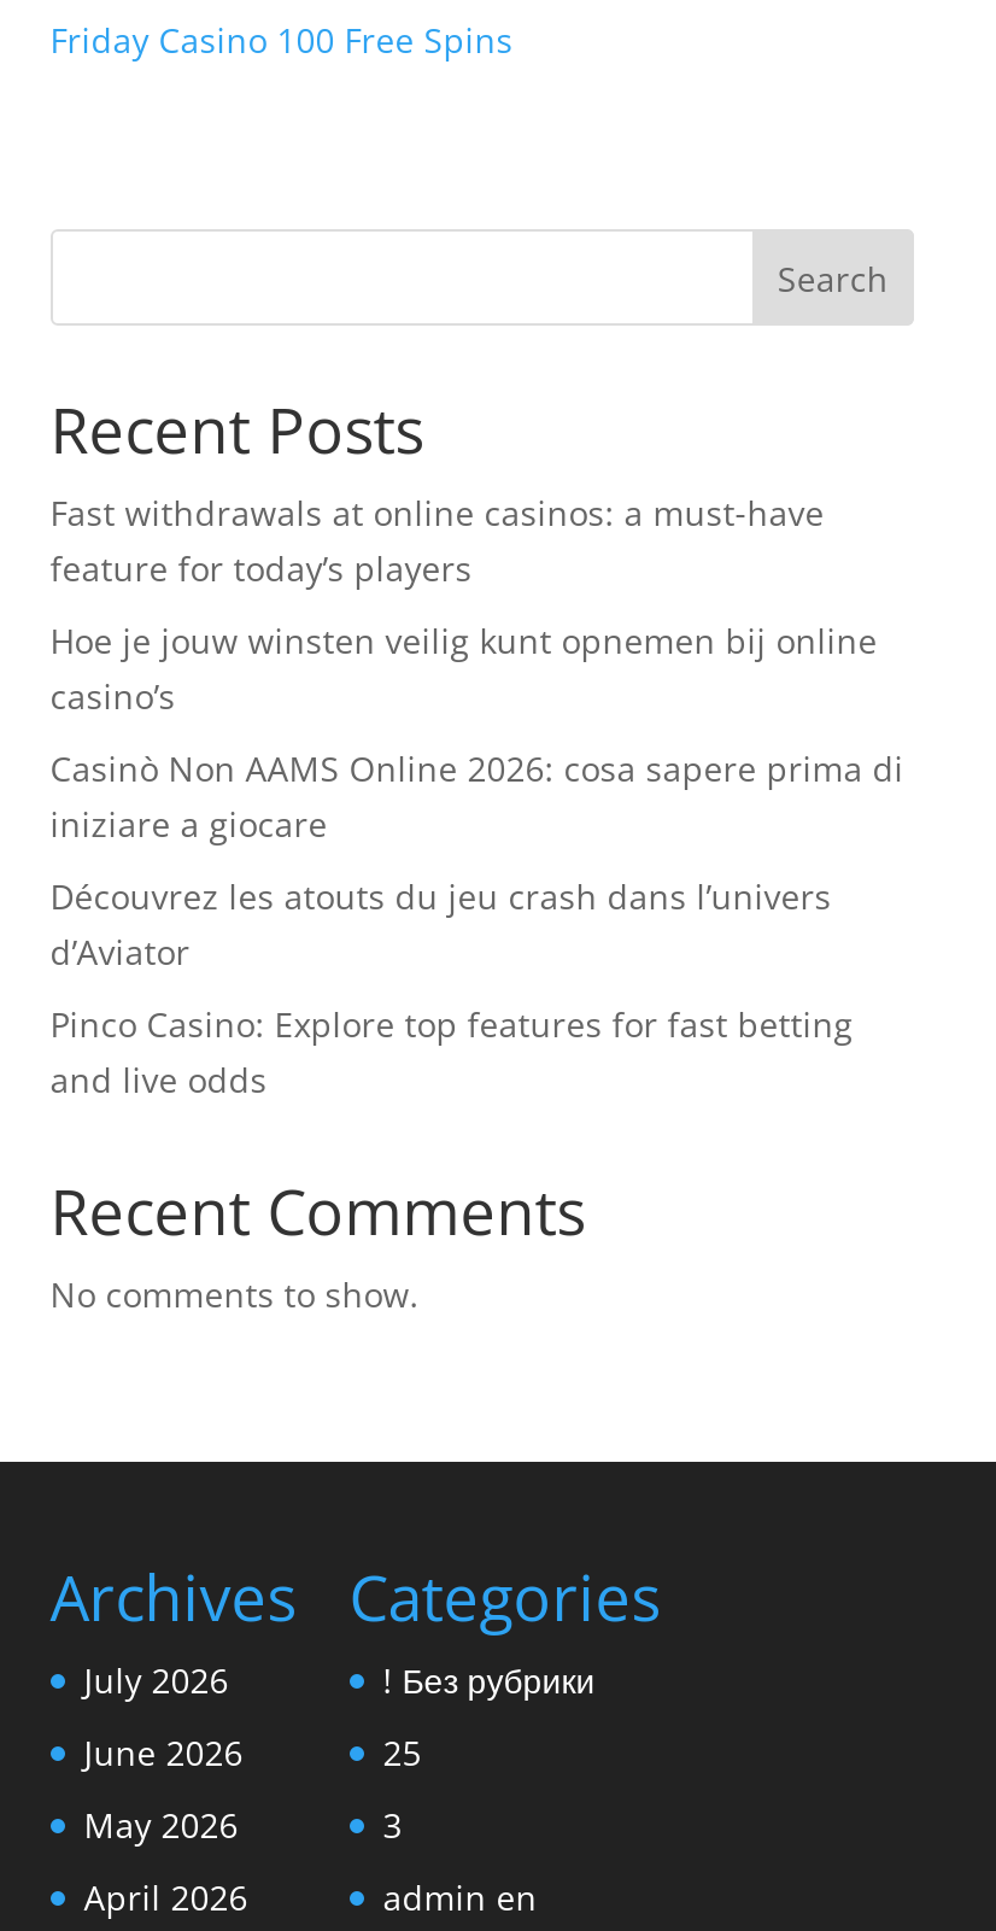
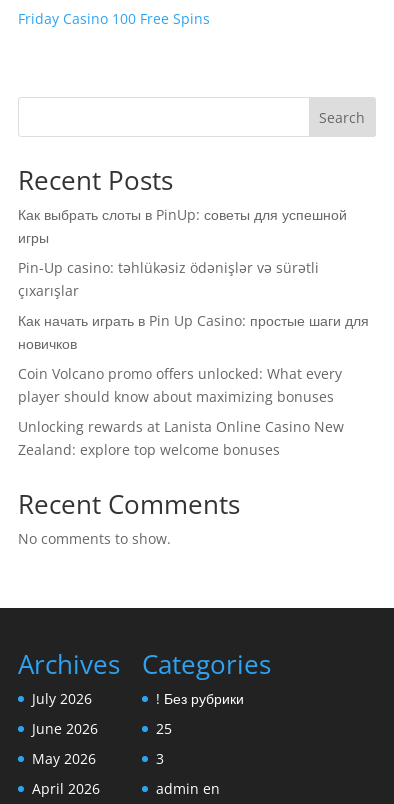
[50,490,824,591] Fast withdrawals at online casinos: a must-have | feature for today’s players -> [18,205,347,247] Как выбрать слоты в PinUp: советы для успешной | игры
[50,618,877,719] Hoe je jouw winsten veilig kunt opnemen bij online | casino’s -> [18,258,319,300] Pin-Up casino: təhlükəsiz ödənişlər və sürətli | çıxarışlar
[50,745,904,847] Casinò Non AAMS Online 2026: cosa sapere prima di | iniziare a giocare -> [18,311,369,353] Как начать играть в Pin Up Casino: простые шаги для | новичков
[50,873,832,975] Découvrez les atouts du jeu crash dans l’univers | d’Aviator -> [18,364,342,406] Coin Volcano promo offers unlocked: What every | player should know about maximizing bonuses
[50,1001,853,1102] Pinco Casino: Explore top features for fast betting | and live odds -> [18,417,344,459] Unlocking rewards at Lanista Online Casino New | Zealand: explore top welcome bonuses

